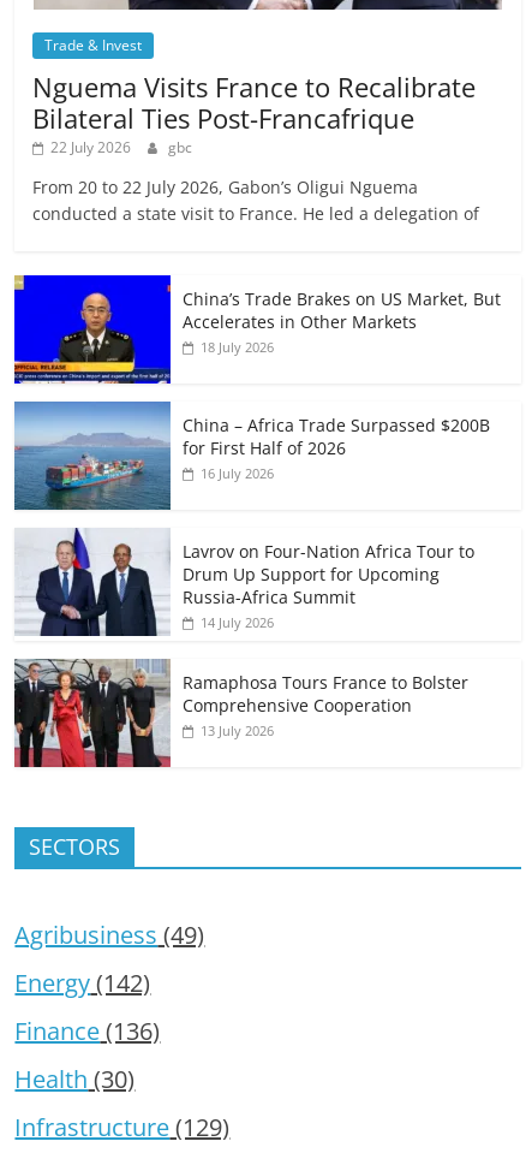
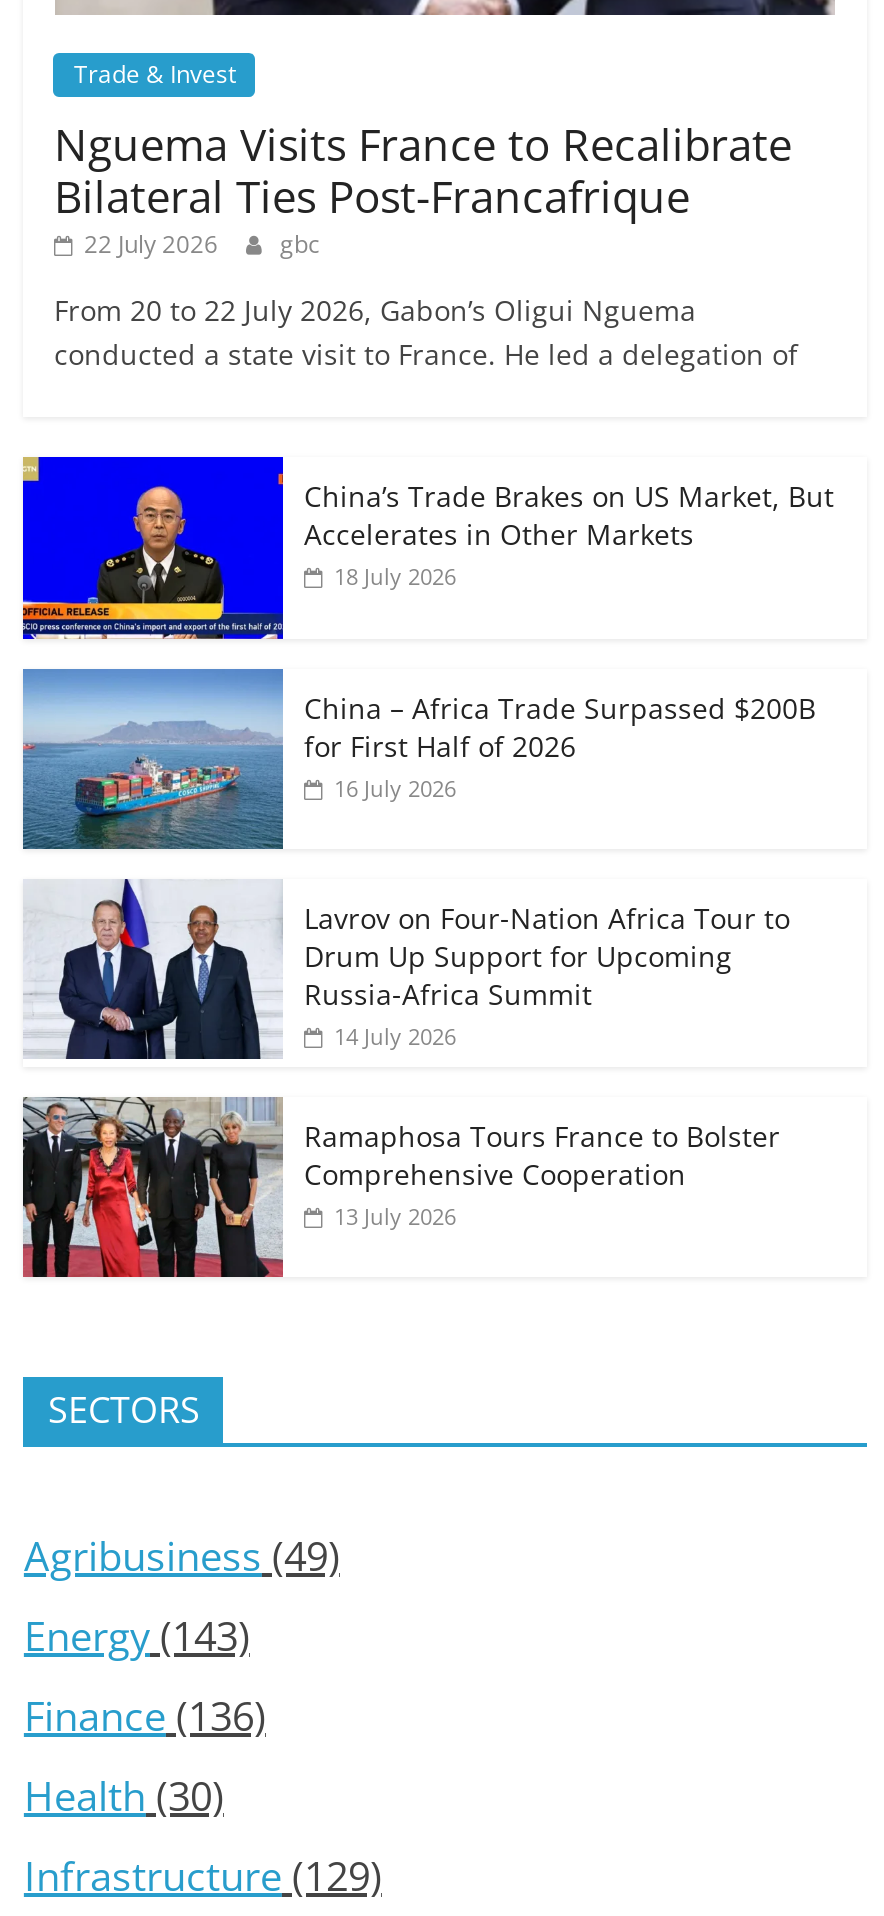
[15,966,151,999] Energy (142) -> [24,1608,250,1662] Energy (143)

